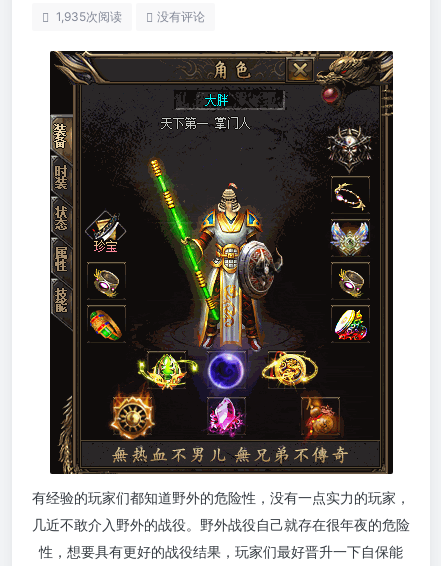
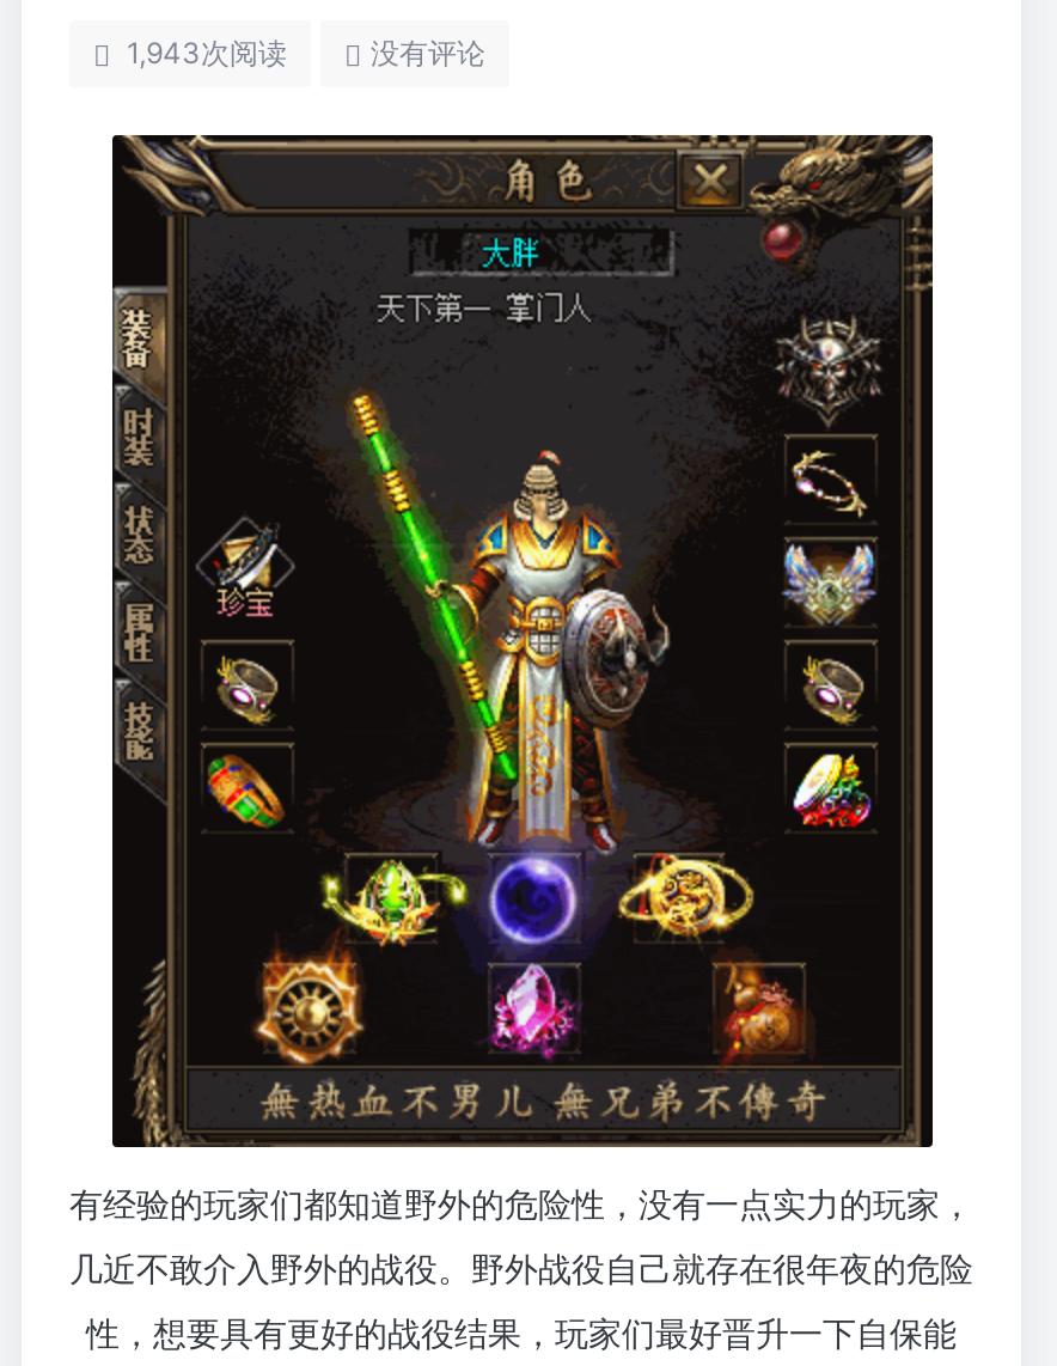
[56,9,122,24] 1,935次阅读 -> [127,35,287,71] 1,943次阅读

